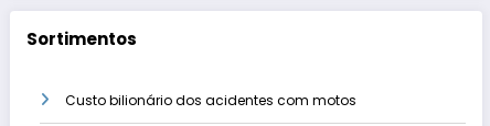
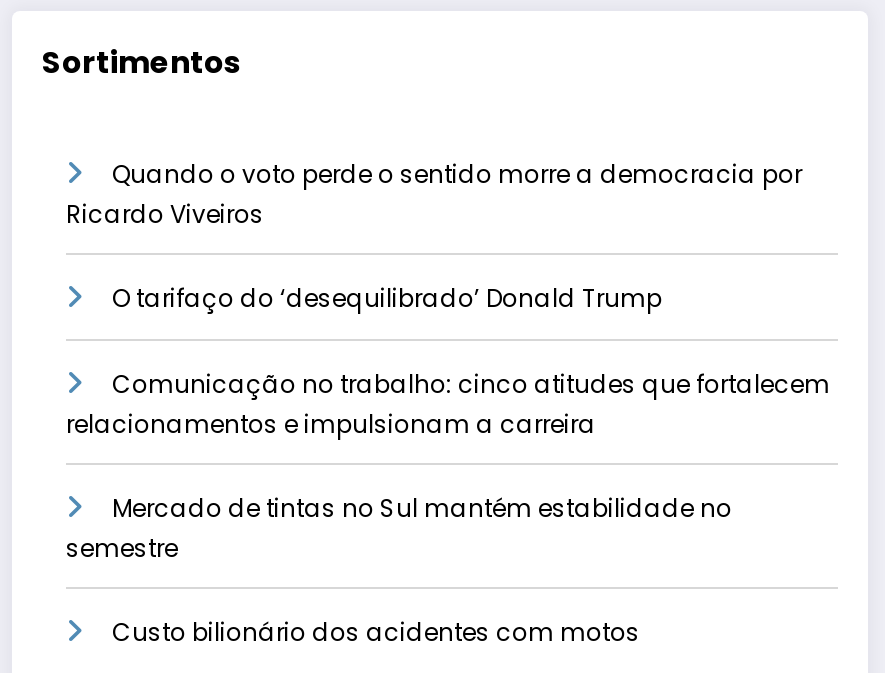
none -> [66,157,830,565] Quando o voto perde o sentido morre a democracia por | Ricardo Viveiros | O tarifaço do ‘desequilibrado’ Donald Trump | Comunicação no trabalho: cinco atitudes que fortalecem | relacionamentos e impulsionam a carreira | Mercado de tintas no Sul mantém estabilidade no | semestre

